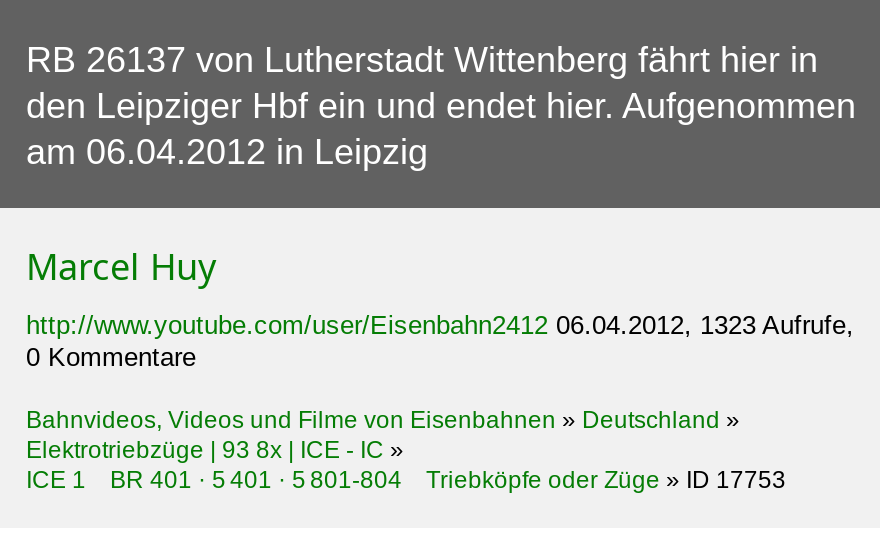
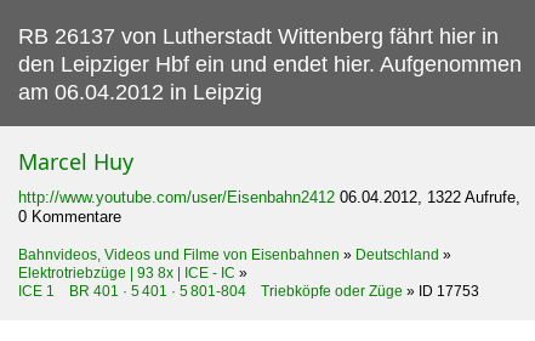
[26,310,854,340] http://www.youtube.com/user/Eisenbahn2412 06.04.2012, 1323 Aufrufe, -> [18,188,520,206] http://www.youtube.com/user/Eisenbahn2412 06.04.2012, 1322 Aufrufe,

